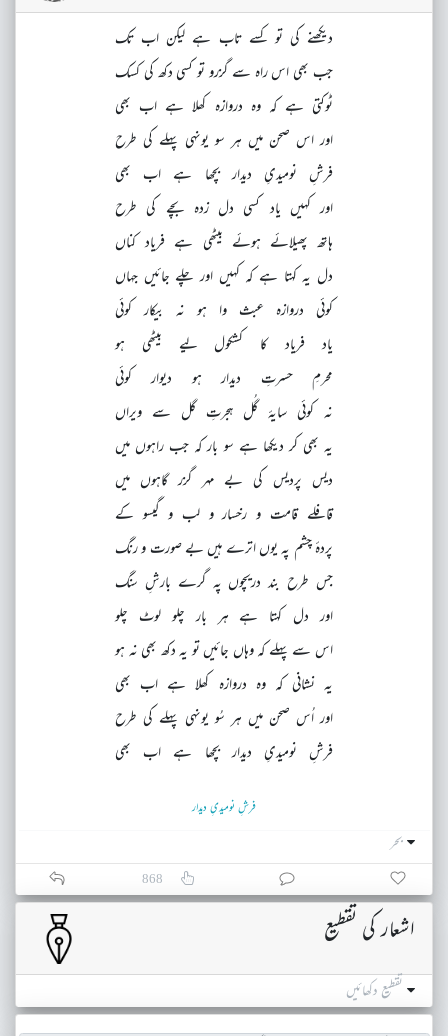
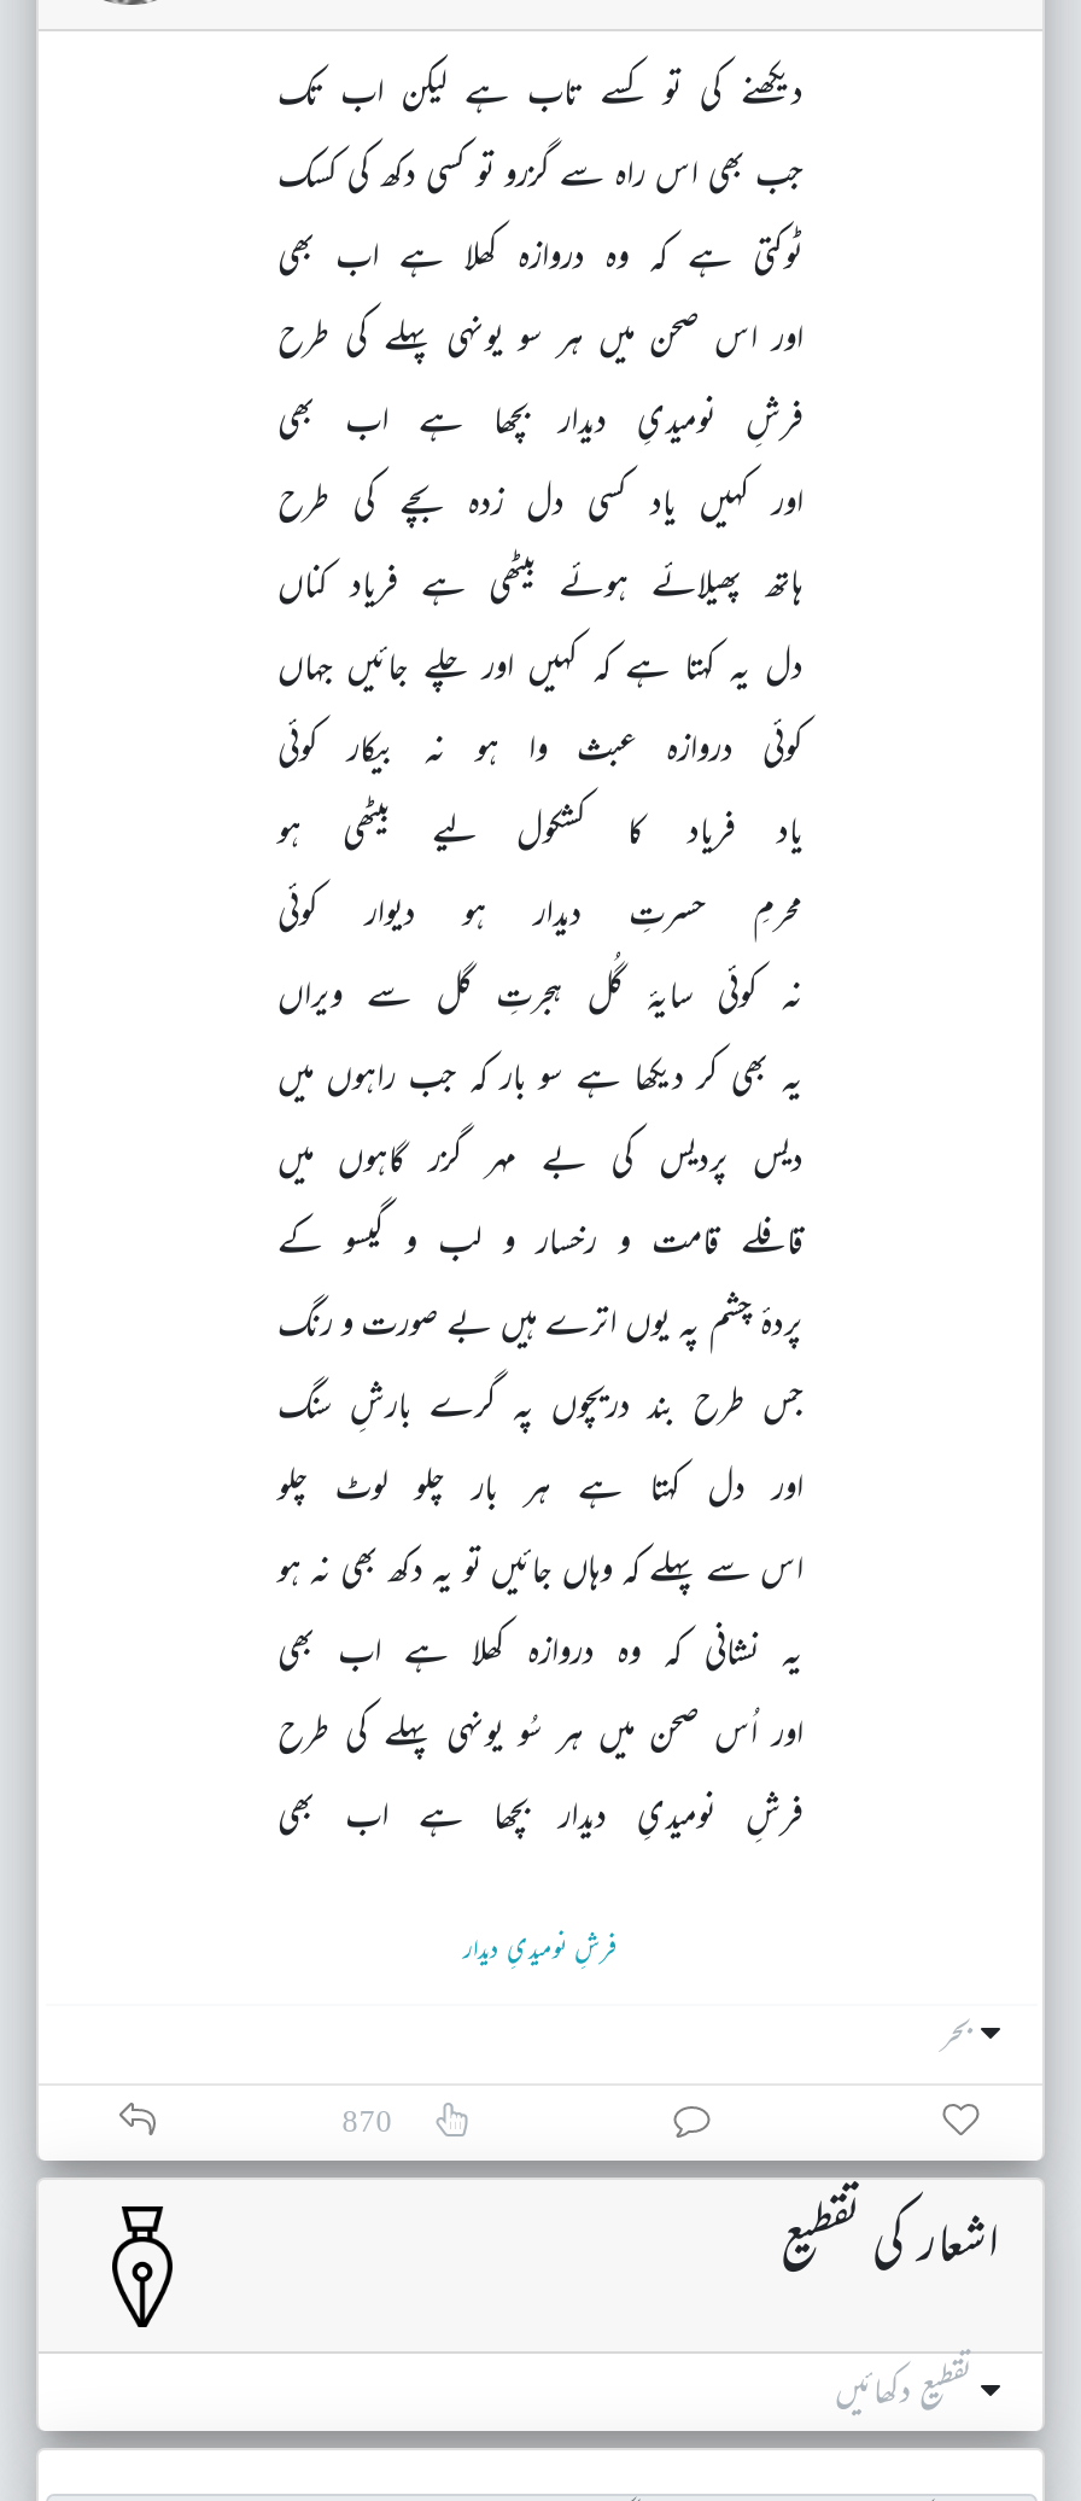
[142,871,163,886] 868 -> [342,2103,393,2139] 870

